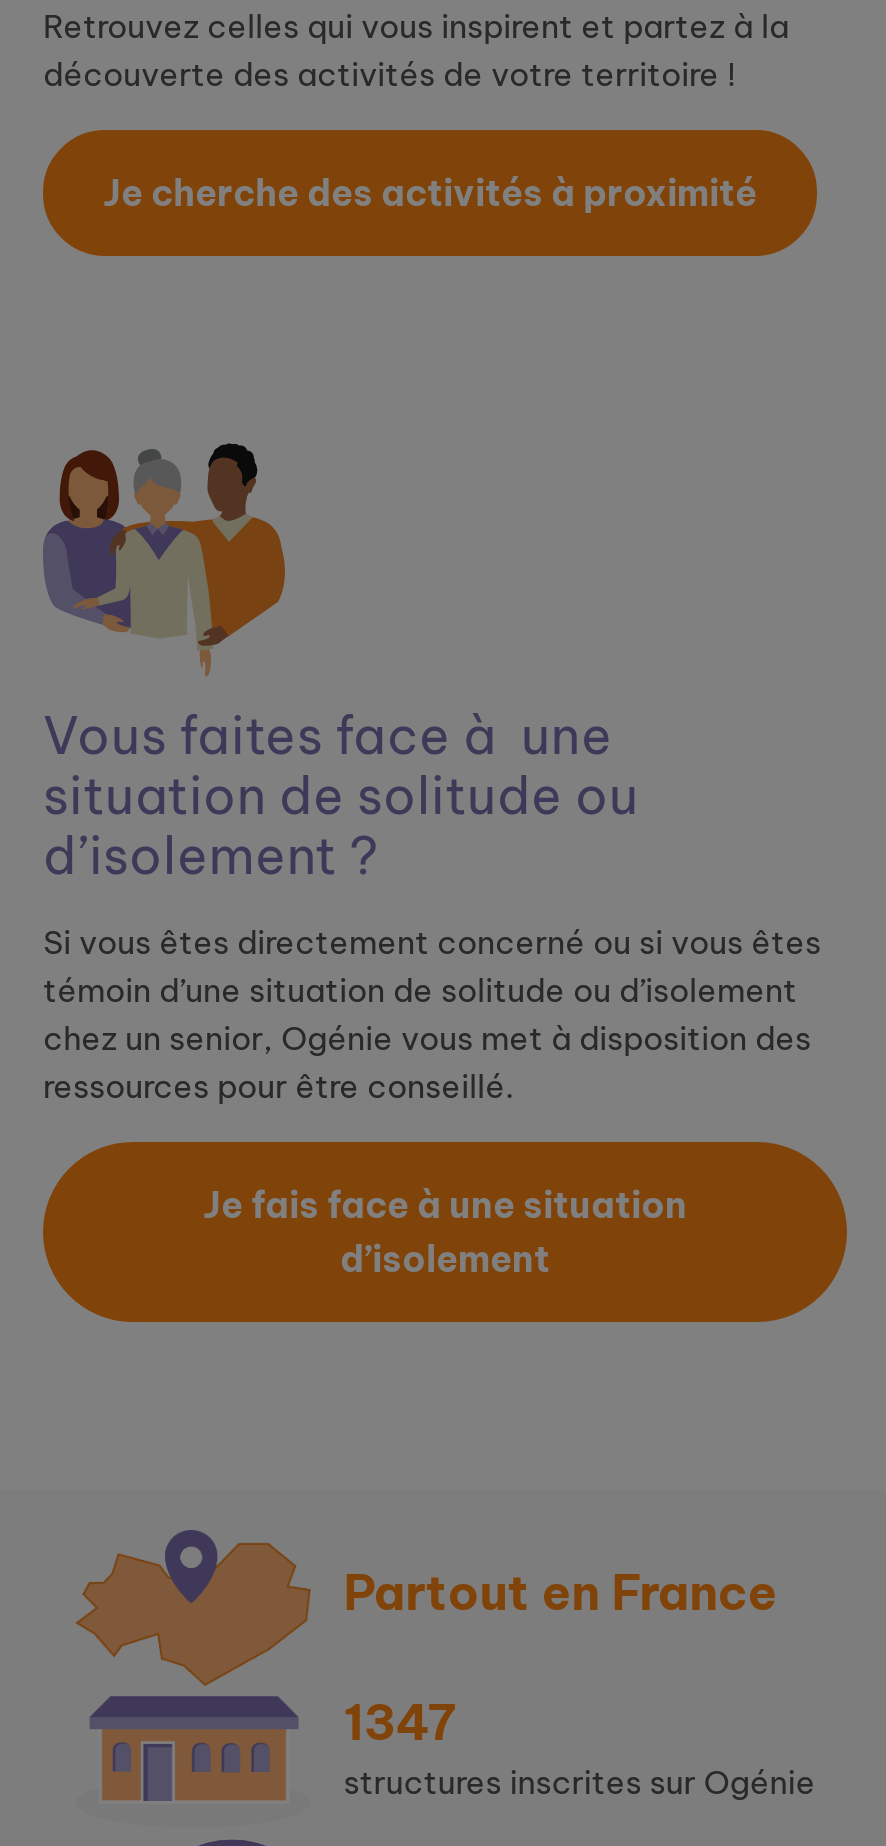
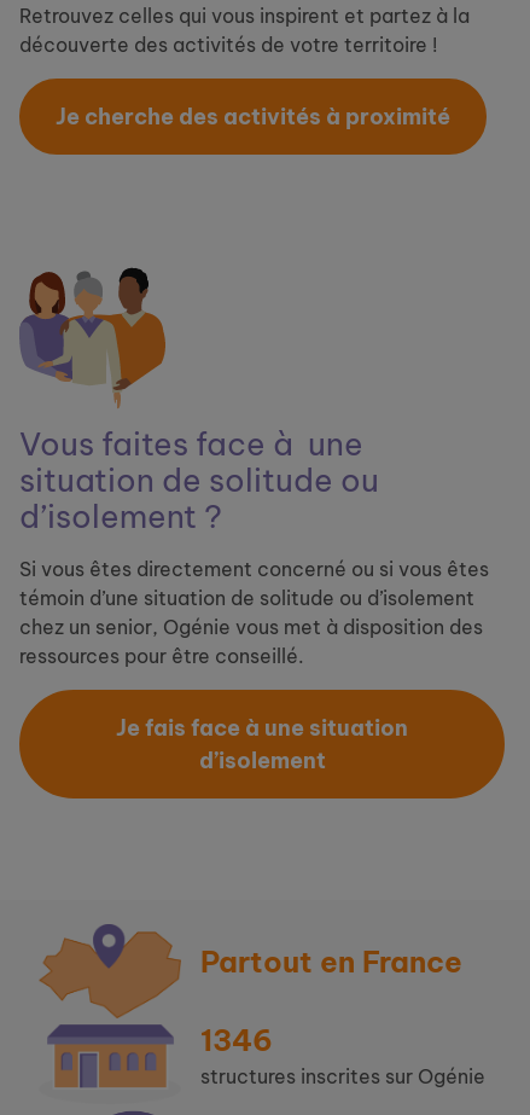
[343,1692,455,1752] 1347 -> [201,1022,273,1058] 1346

